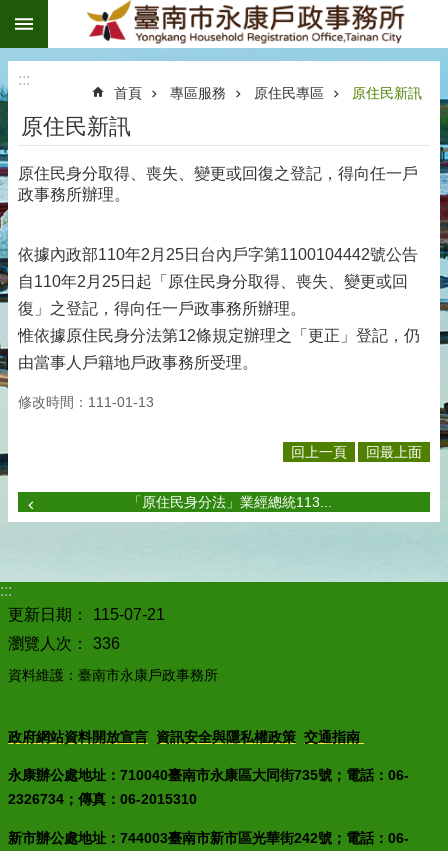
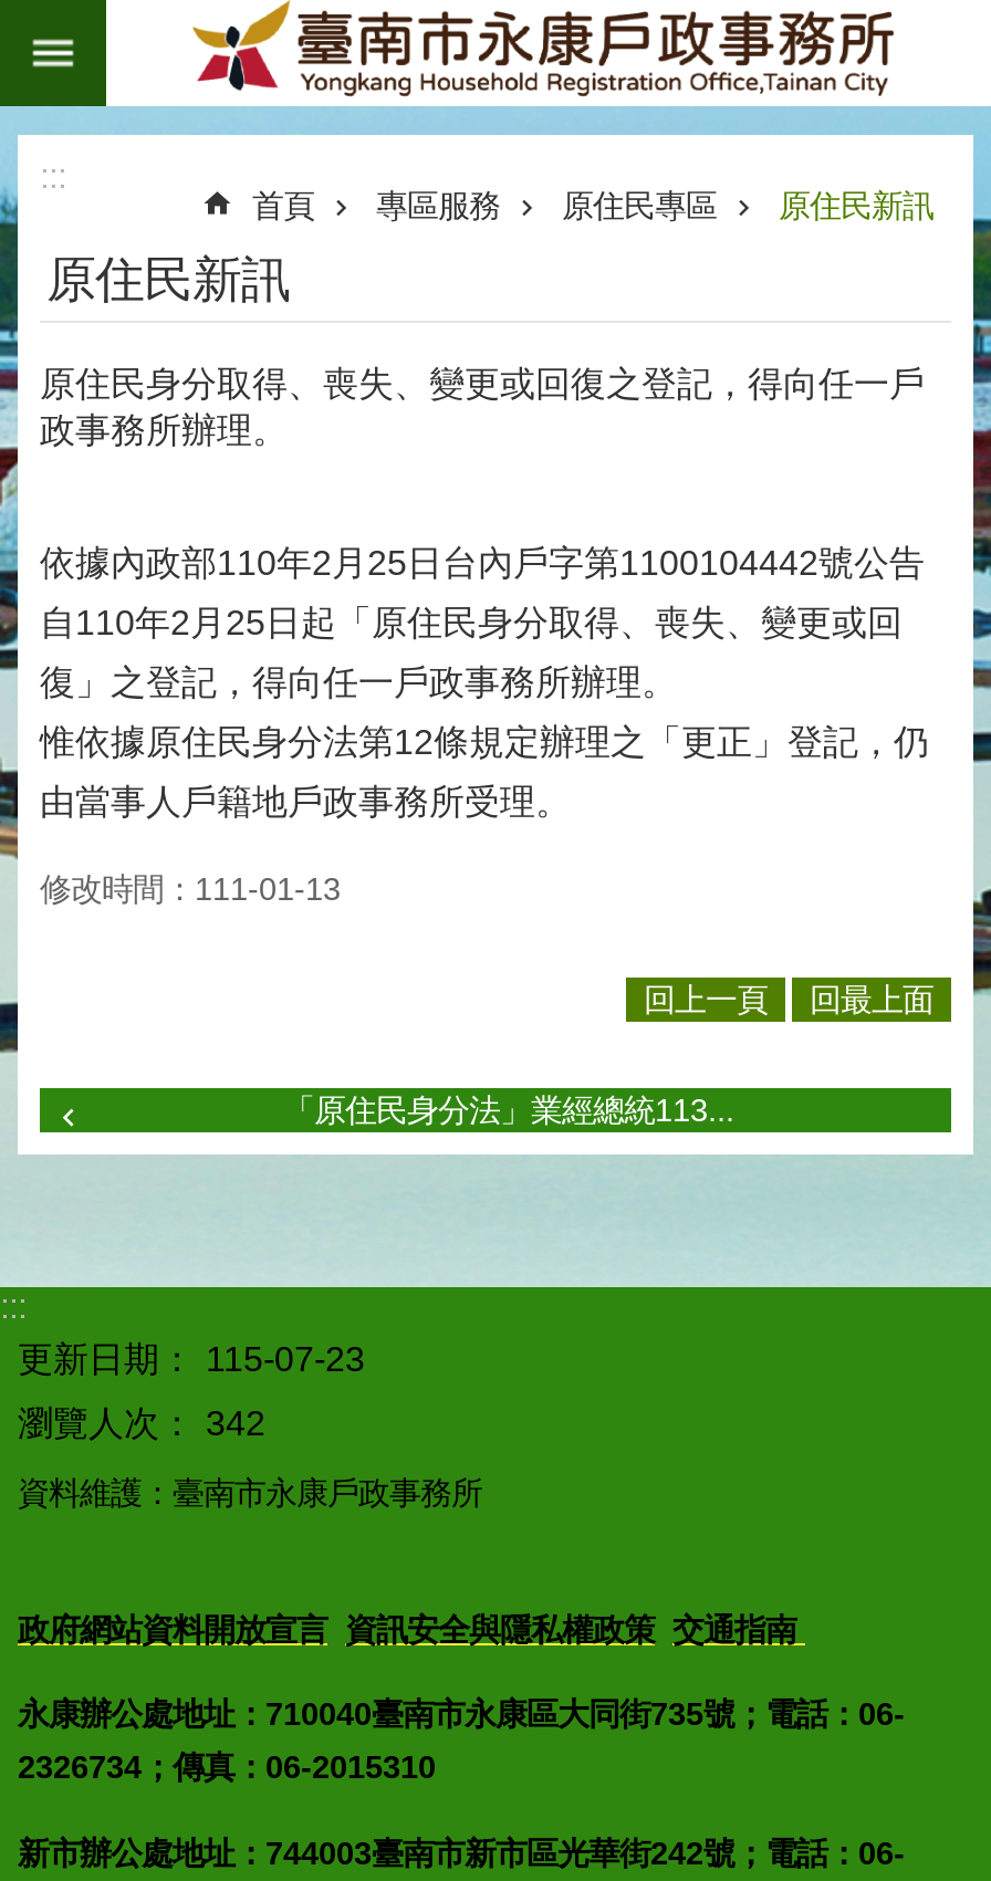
[8,606,165,623] 更新日期： 115-07-21 -> [18,1340,365,1377] 更新日期： 115-07-23
[8,635,120,652] 瀏覽人次： 336 -> [18,1404,265,1441] 瀏覽人次： 342

